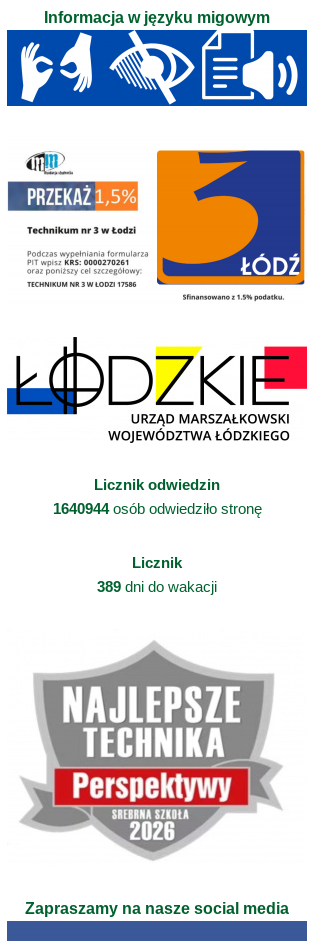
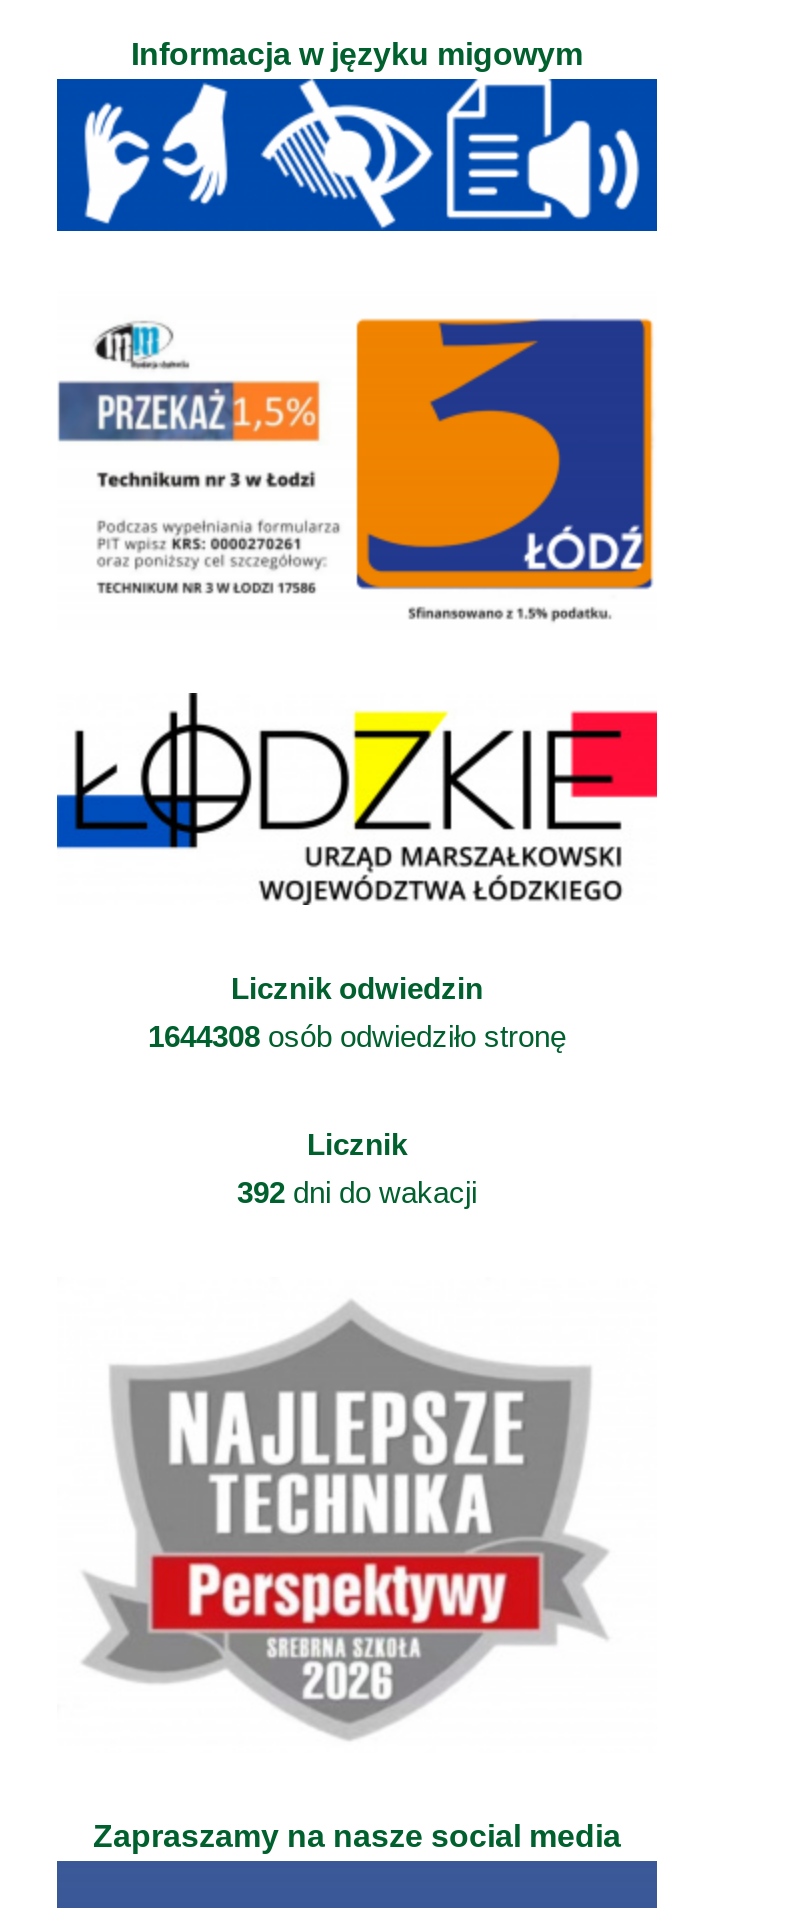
[52,500,261,517] 1640944 osób odwiedziło stronę -> [148,1019,566,1053] 1644308 osób odwiedziło stronę
[97,578,217,595] 389 dni do wakacji -> [237,1175,477,1209] 392 dni do wakacji

